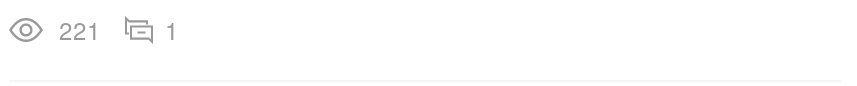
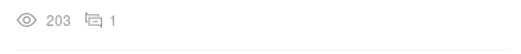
[59,12,179,46] 221 1 -> [46,9,117,29] 203 1

